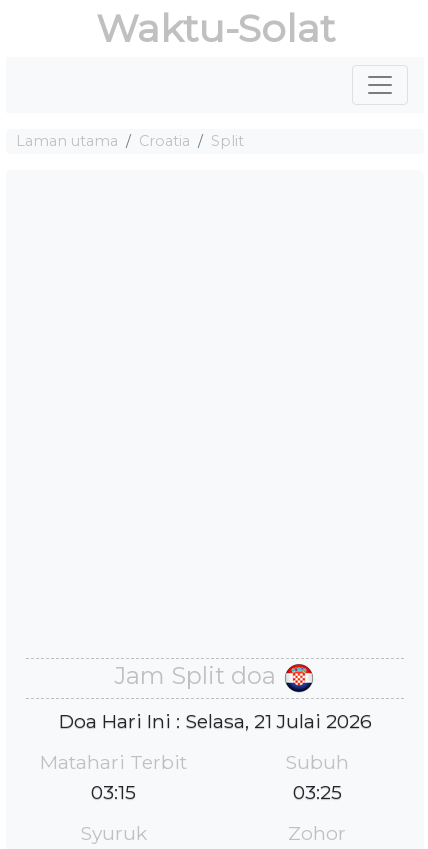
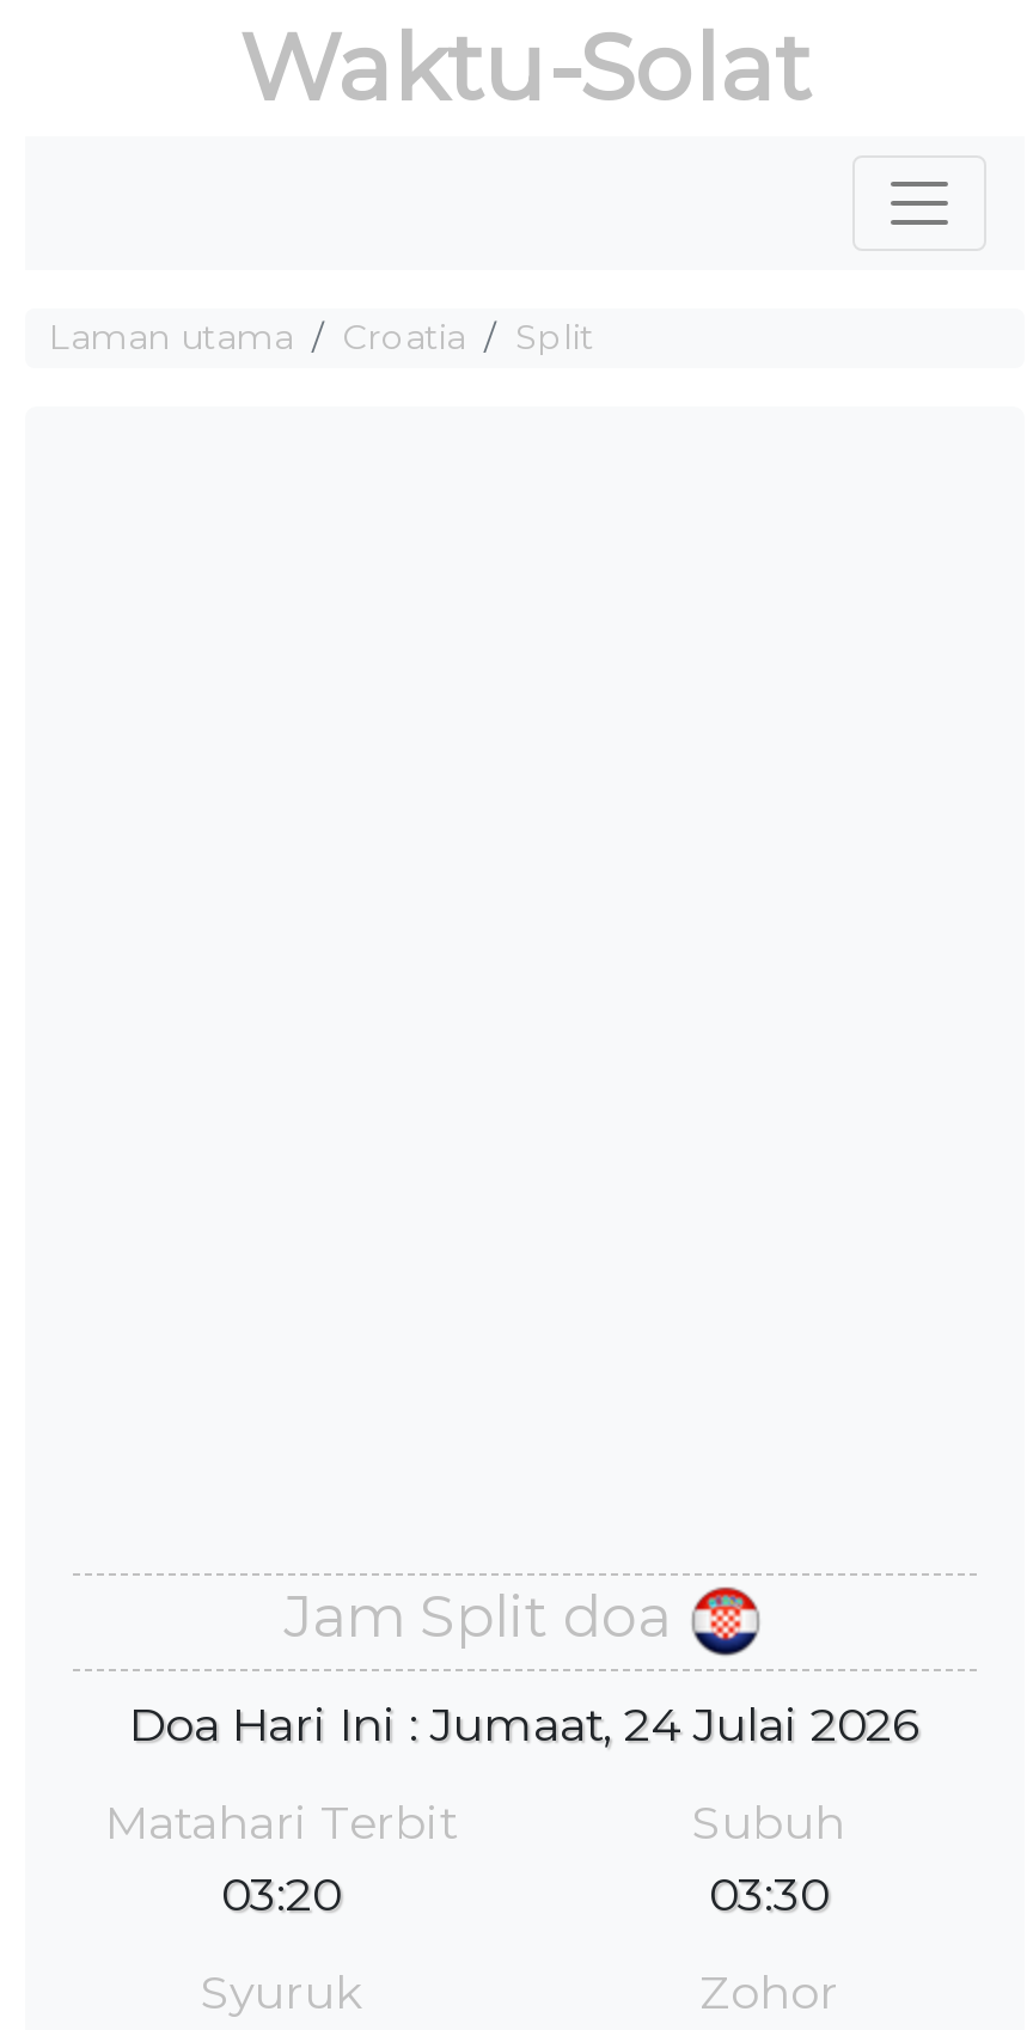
[58,709,371,733] Doa Hari Ini : Selasa, 21 Julai 2026 -> [129,1695,921,1752] Doa Hari Ini : Jumaat, 24 Julai 2026
[90,780,135,804] 03:15 -> [221,1864,341,1921] 03:20
[292,780,341,804] 03:25 -> [709,1864,829,1921] 03:30

